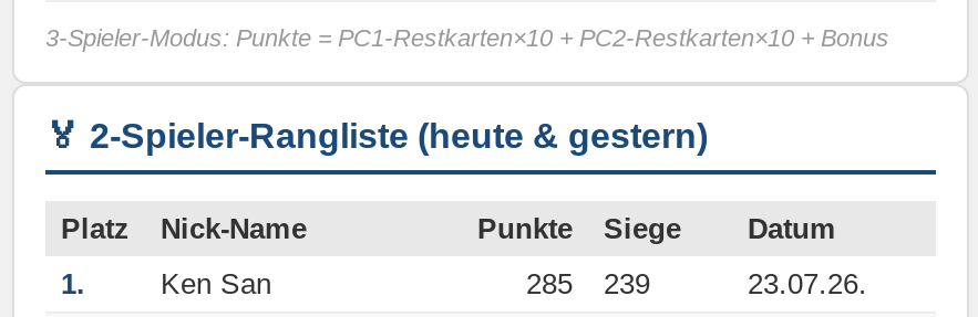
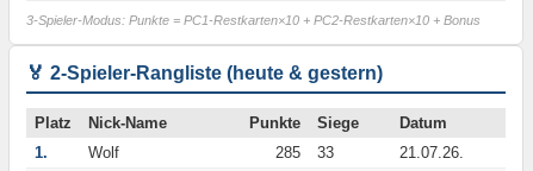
[161,267,271,300] Ken San -> [88,144,119,161] Wolf
[526,267,650,300] 285 239 -> [275,144,334,161] 285 33
[748,267,867,300] 23.07.26. -> [399,144,464,161] 21.07.26.

